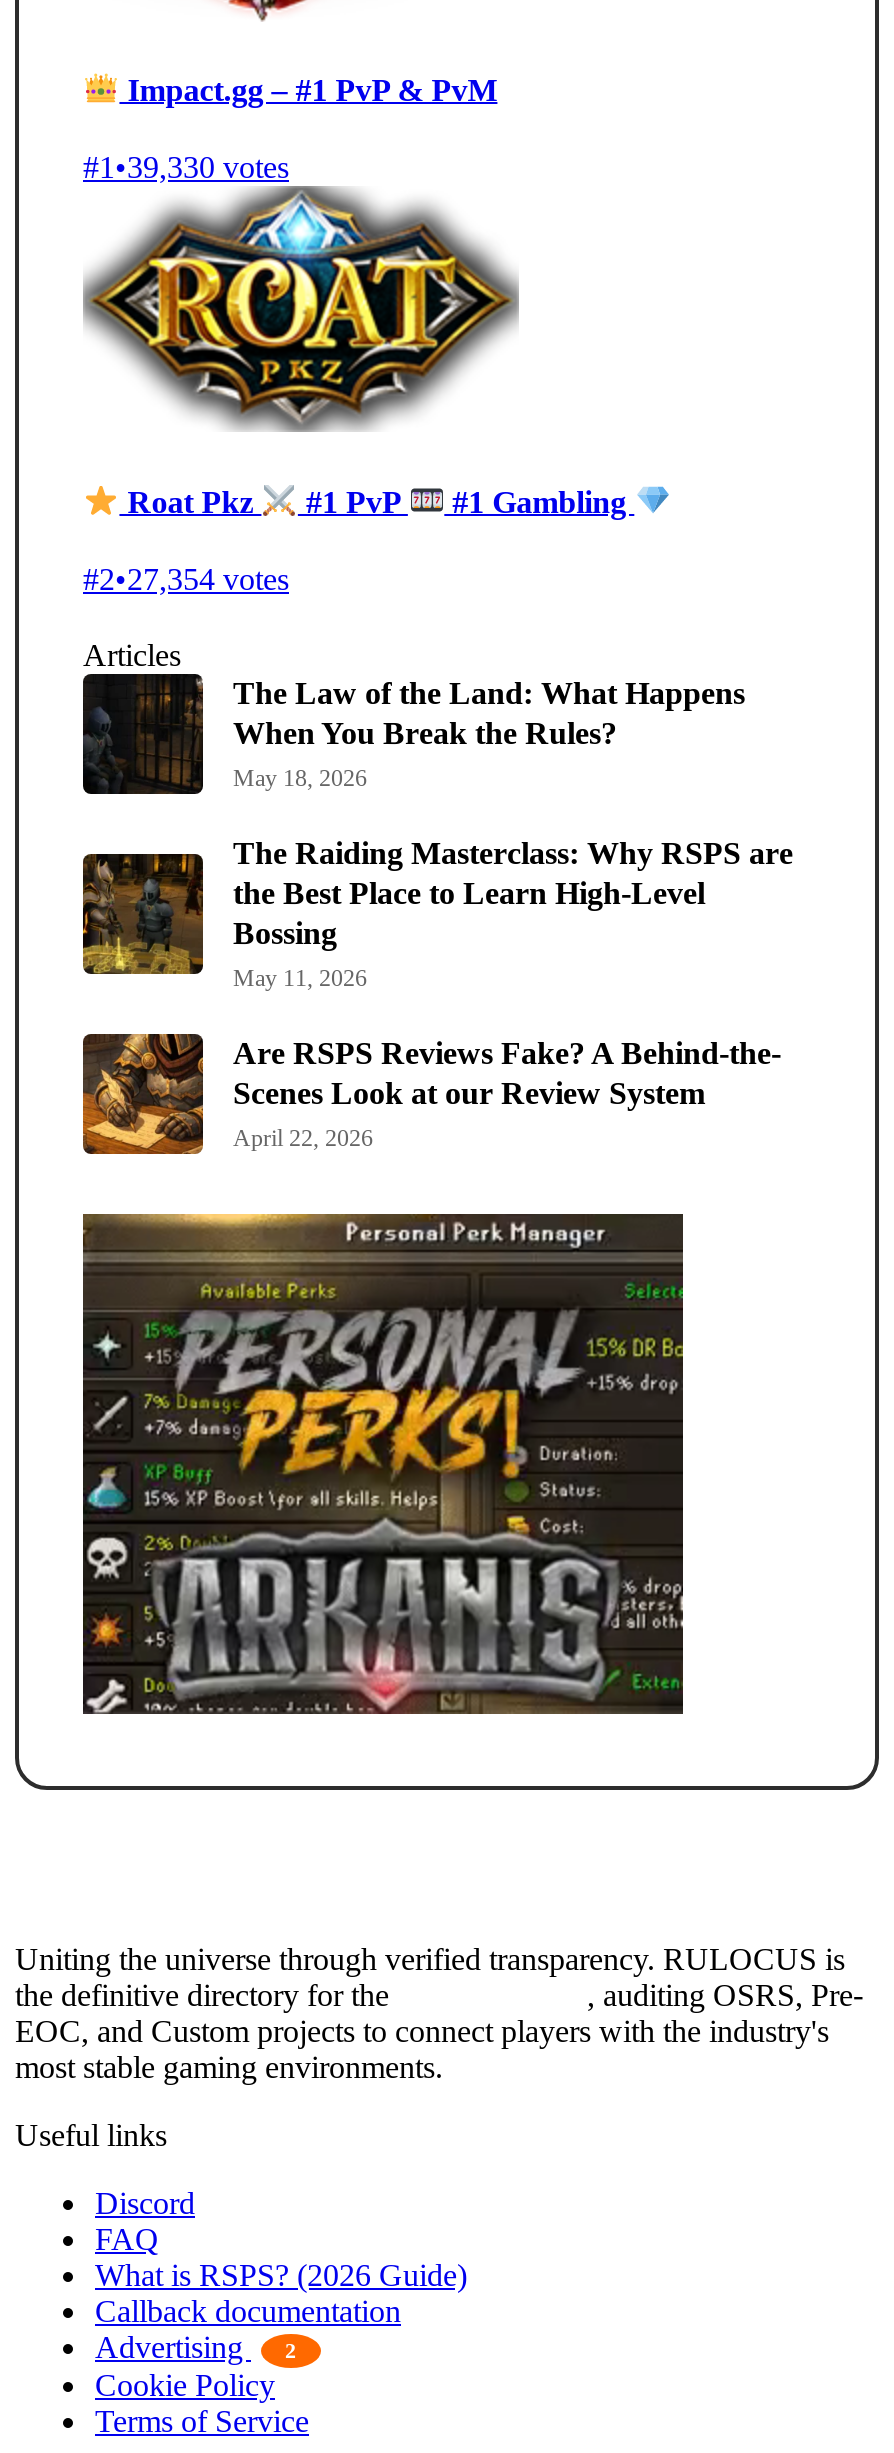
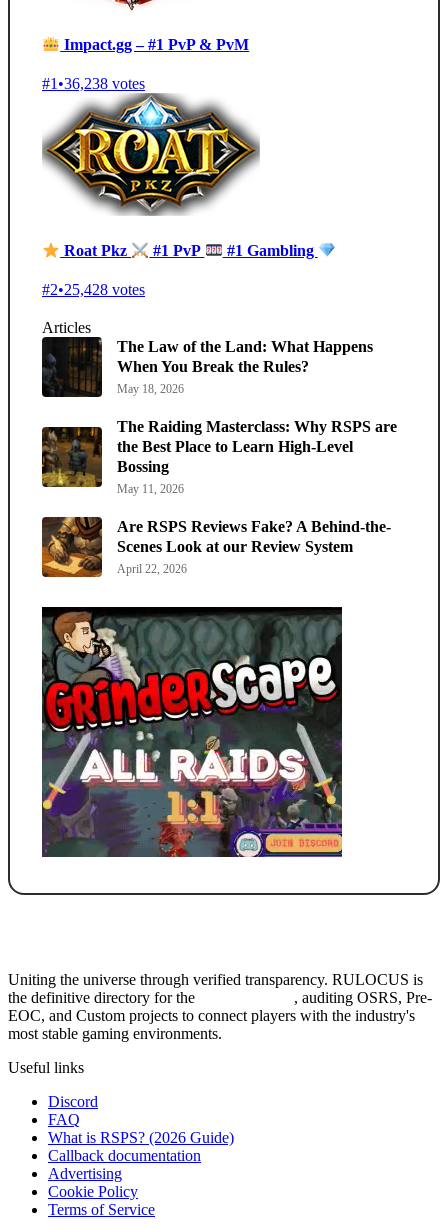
[83,151,289,185] #1•39,330 votes -> [42,75,145,92] #1•36,238 votes
[83,563,289,597] #2•27,354 votes -> [42,281,145,298] #2•25,428 votes
[81,1212,685,1716] [image] -> [42,606,343,858] [image]
[285,2338,297,2362] 2 -> none

